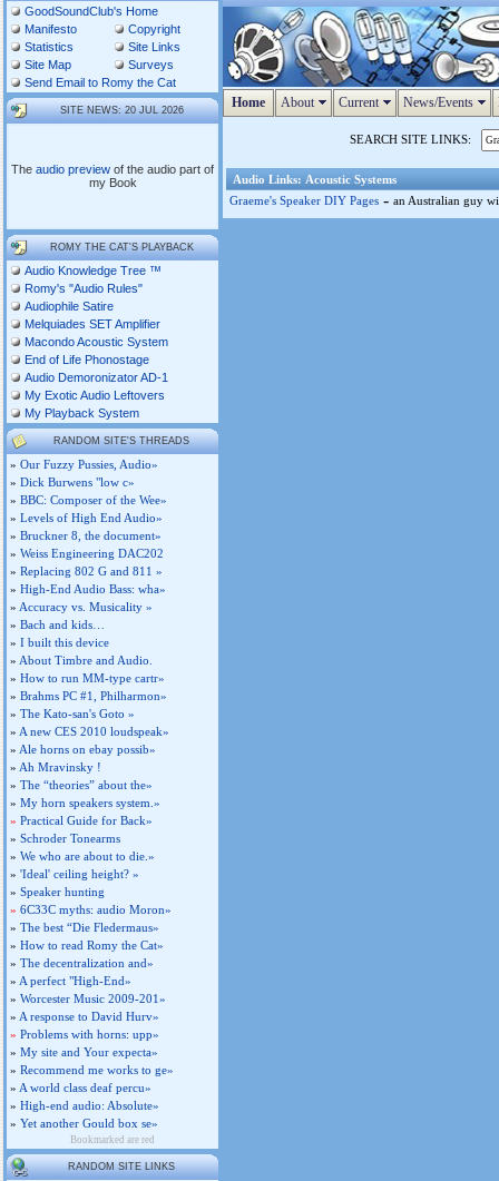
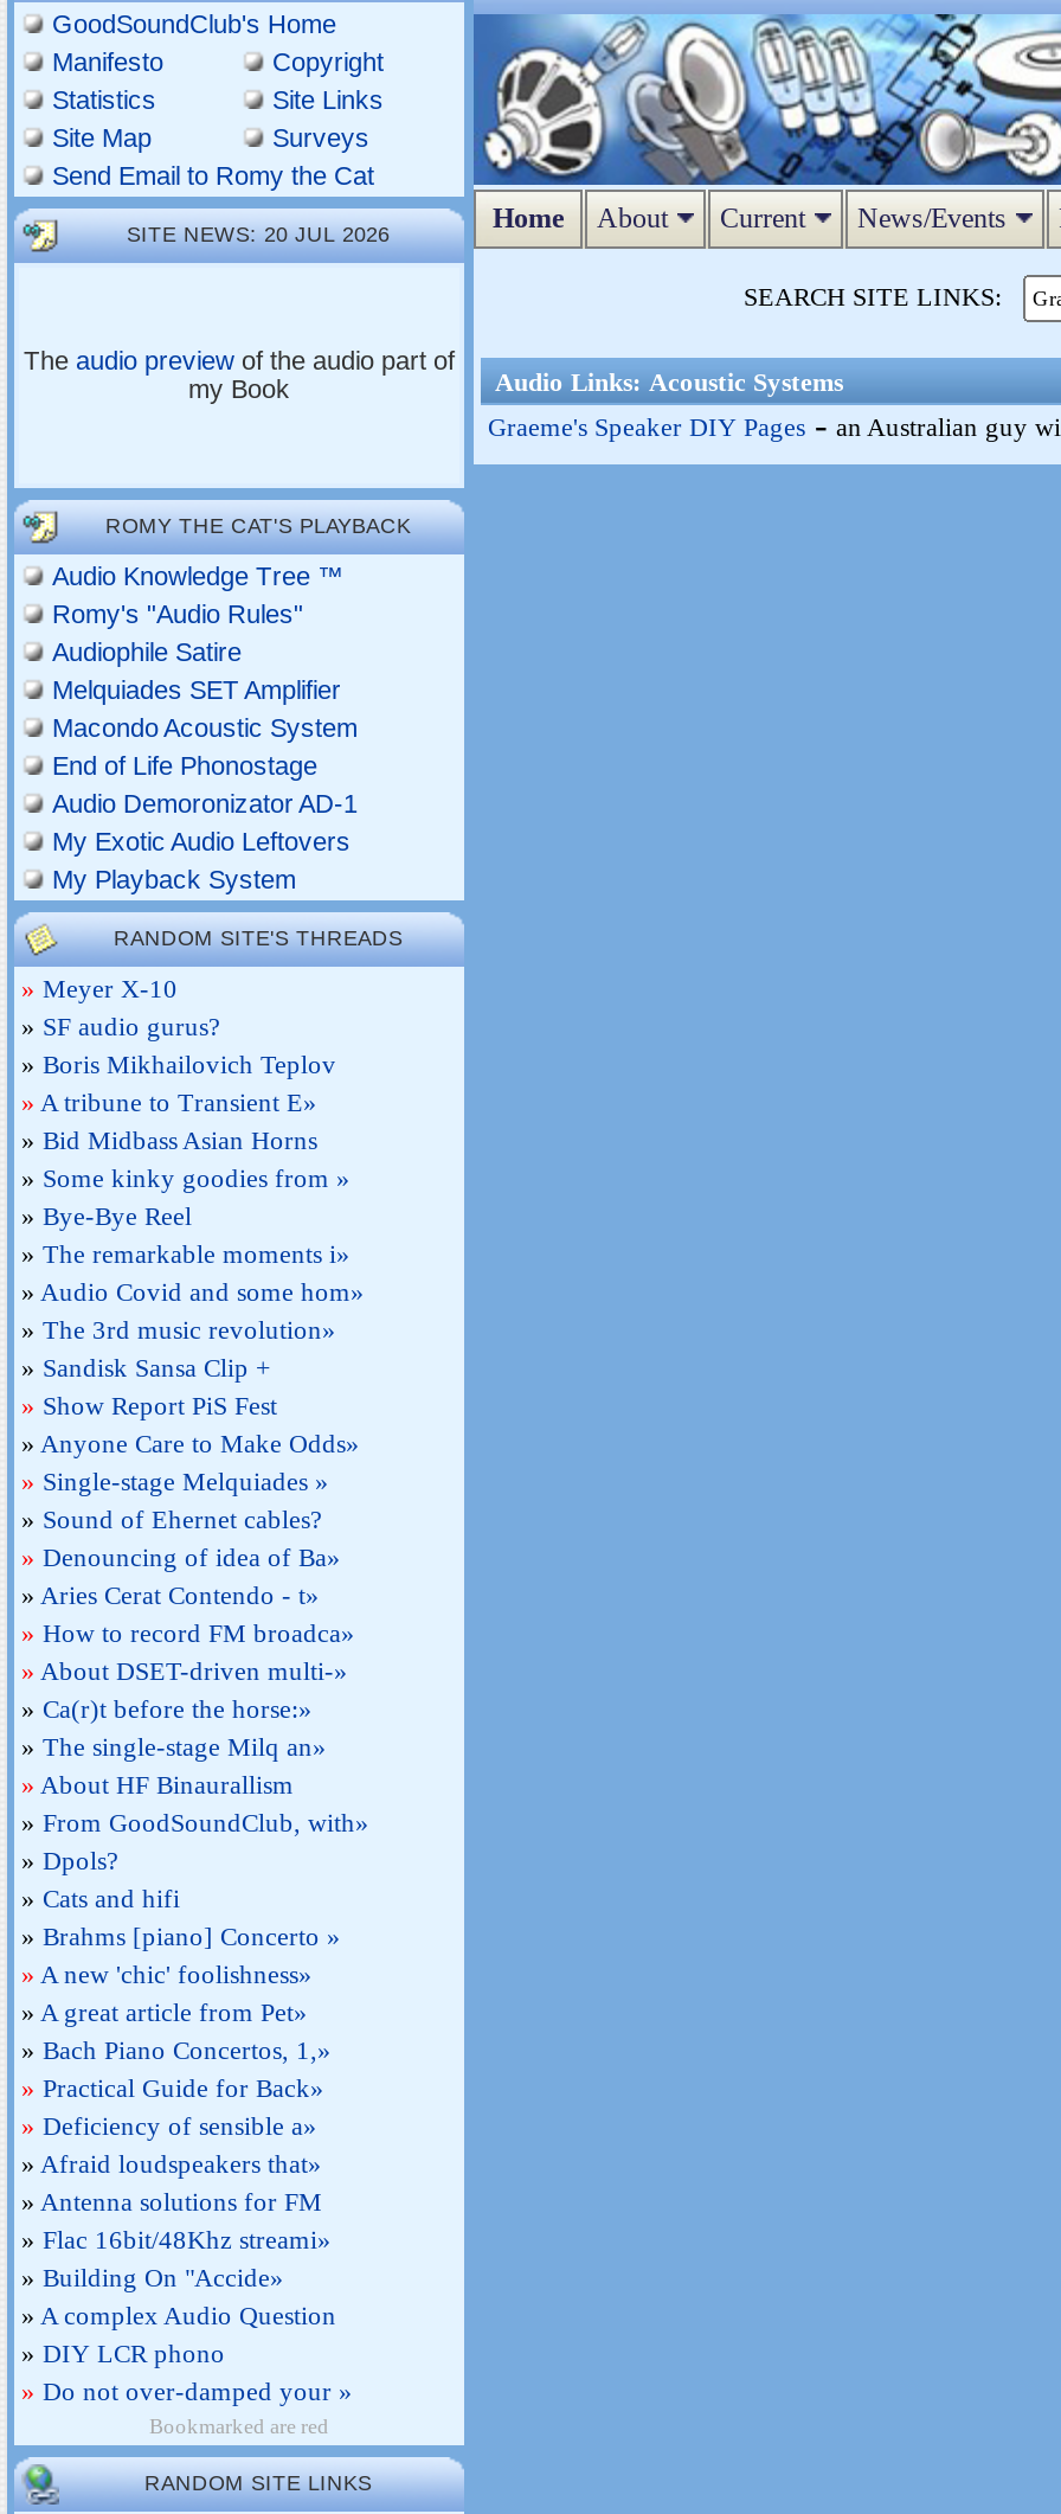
[10,457,169,809] » Our Fuzzy Pussies, Audio» | » Dick Burwens "low c» | » BBC: Composer of the Wee» | » Levels of High End Audio» | » Bruckner 8, the document» | » Weiss Engineering DAC202 | » Replacing 802 G and 811 » | » High-End Audio Bass: wha» | » Accuracy vs. Musicality » | » Bach and kids… | » I built this device | » About Timbre and Audio. | » How to run MM-type cartr» | » Brahms PC #1, Philharmon» | » The Kato-san's Goto » | » A new CES 2010 loudspeak» | » Ale horns on ebay possib» | » Ah Mravinsky ! | » The “theories” about the» | » My horn speakers system.» -> [21,974,369,2064] » Meyer X-10 | » SF audio gurus? | » Boris Mikhailovich Teplov | » A tribune to Transient E» | » Bid Midbass Asian Horns | » Some kinky goodies from » | » Bye-Bye Reel | » The remarkable moments i» | » Audio Covid and some hom» | » The 3rd music revolution» | » Sandisk Sansa Clip + | » Show Report PiS Fest | » Anyone Care to Make Odds» | » Single-stage Melquiades » | » Sound of Ehernet cables? | » Denouncing of idea of Ba» | » Aries Cerat Contendo - t» | » How to record FM broadca» | » About DSET-driven multi-» | » Ca(r)t before the horse:» | » The single-stage Milq an» | » About HF Binaurallism | » From GoodSoundClub, with» | » Dpols? | » Cats and hifi | » Brahms [piano] Concerto » | » A new 'chic' foolishness» | » A great article from Pet» | » Bach Piano Concertos, 1,»
moved [10,814,153,827] -> [21,2073,324,2102]: » Practical Guide for Back»
[10,831,174,1130] » Schroder Tonearms | » We who are about to die.» | » 'Ideal' ceiling height? » | » Speaker hunting | » 6C33C myths: audio Moron» | » The best “Die Fledermaus» | » How to read Romy the Cat» | » The decentralization and» | » A perfect "High-End» | » Worcester Music 2009-201» | » A response to David Hurv» | » Problems with horns: upp» | » My site and Your expecta» | » Recommend me works to ge» | » A world class deaf percu» | » High-end audio: Absolute» | » Yet another Gould box se» -> [21,2111,353,2405] » Deficiency of sensible a» | » Afraid loudspeakers that» | » Antenna solutions for FM | » Flac 16bit/48Khz streami» | » Building On "Accide» | » A complex Audio Question | » DIY LCR phono | » Do not over-damped your »

